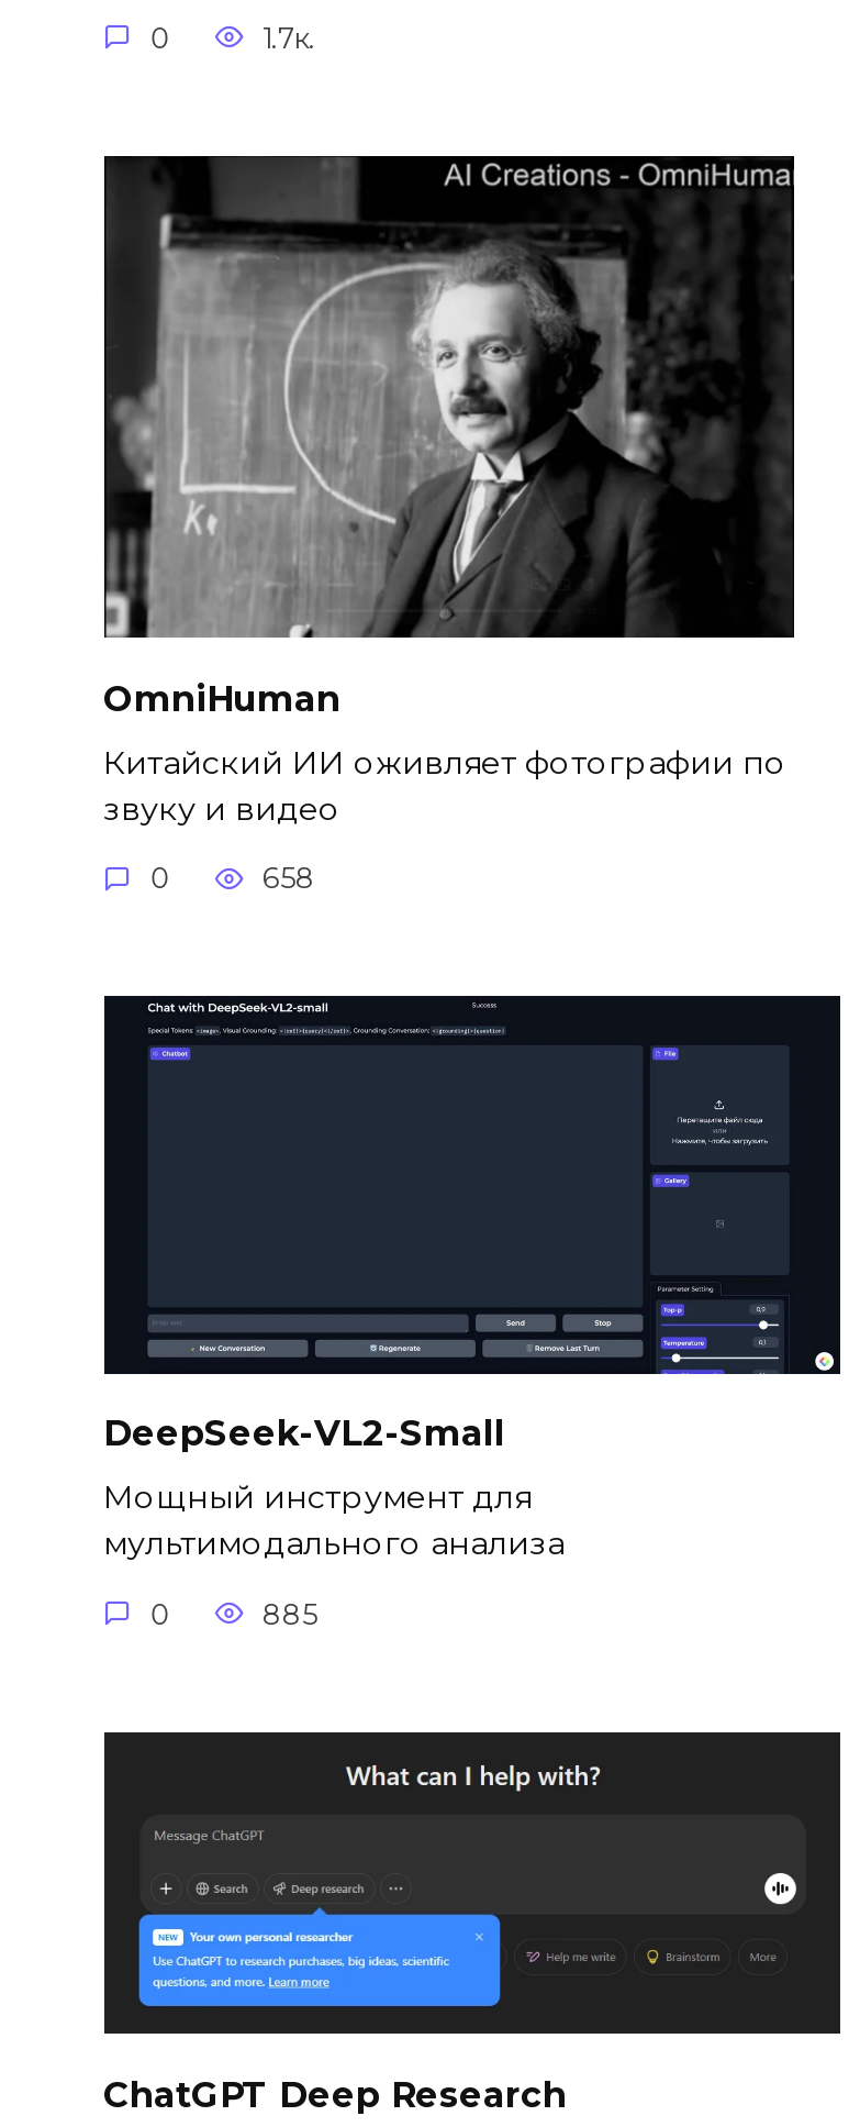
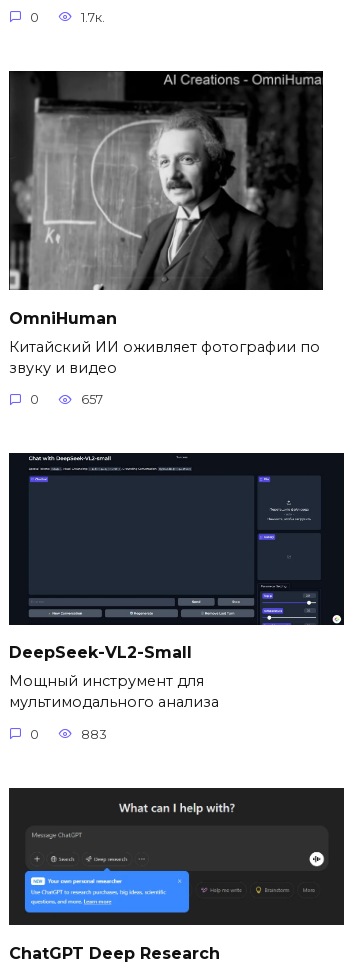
[263,862,315,895] 658 -> [81,392,103,407] 657
[263,1598,317,1631] 885 -> [81,727,107,742] 883

